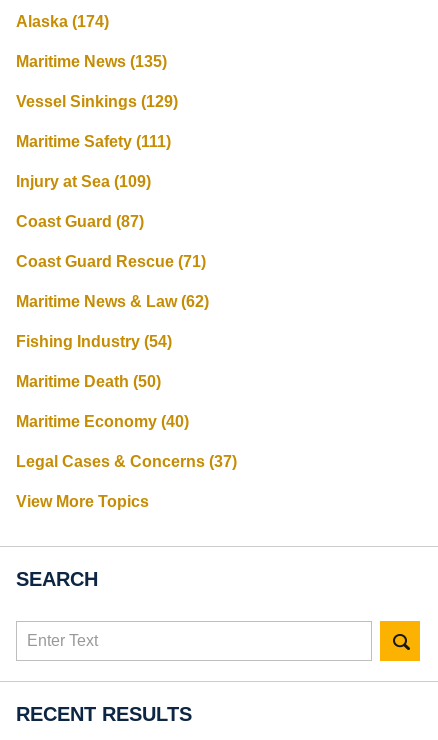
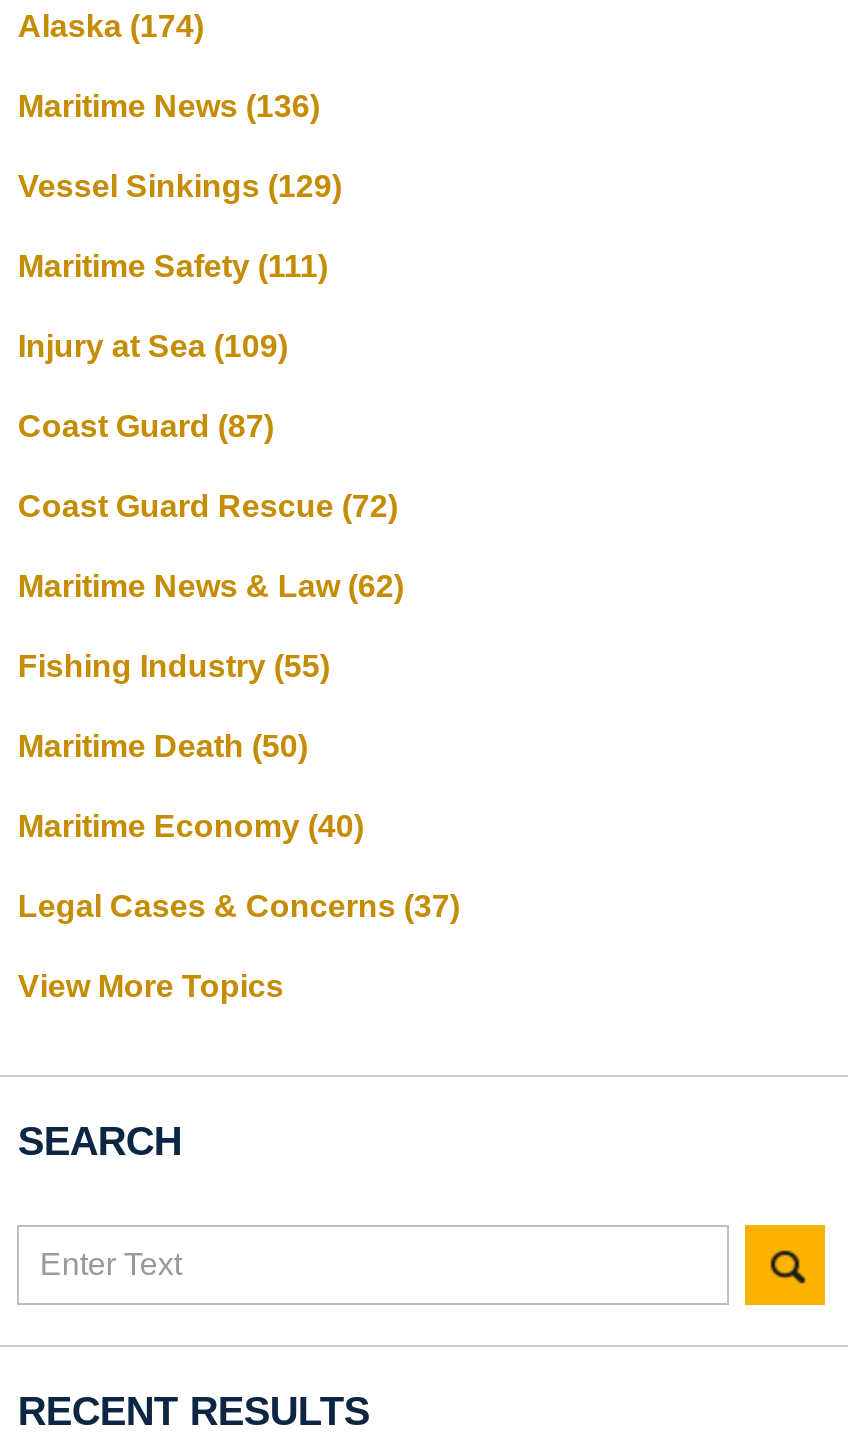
[16,53,167,70] Maritime News (135) -> [18,90,320,124] Maritime News (136)
[16,253,206,270] Coast Guard Rescue (71) -> [18,490,398,524] Coast Guard Rescue (72)
[16,333,172,350] Fishing Industry (54) -> [18,650,330,684] Fishing Industry (55)

